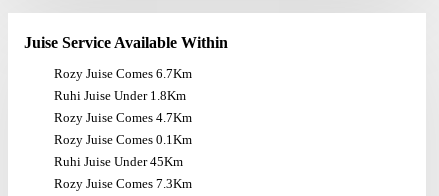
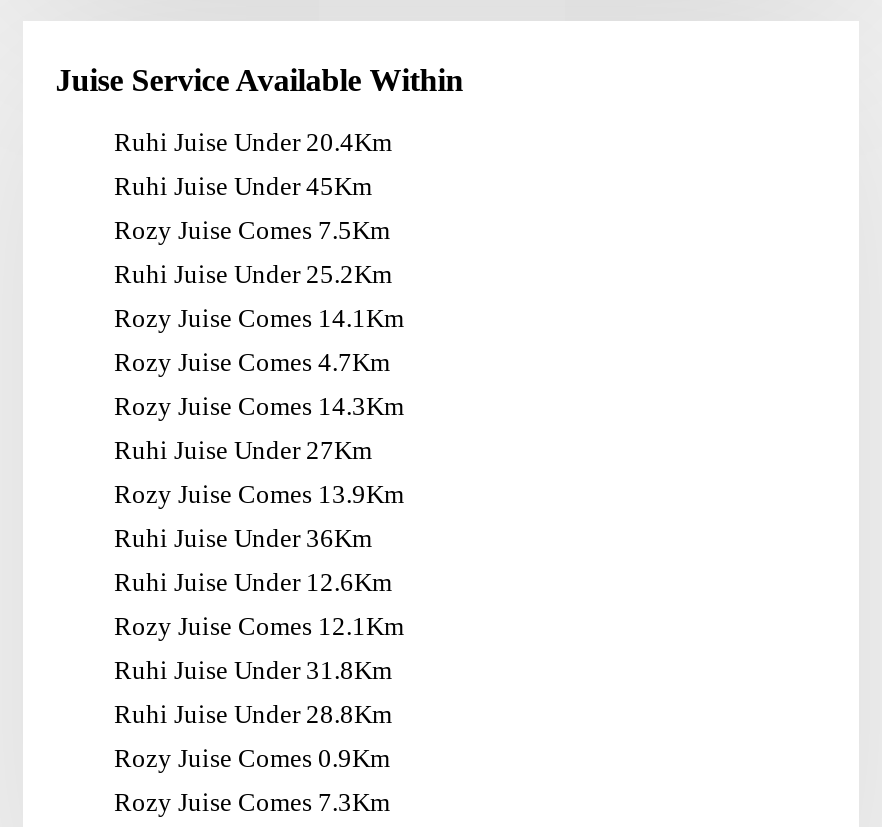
[53,66,191,103] Rozy Juise Comes 6.7Km | Ruhi Juise Under 1.8Km -> [114,127,404,333] Ruhi Juise Under 20.4Km | Rozy Juise Comes 7.5Km | Ruhi Juise Under 25.2Km | Rozy Juise Comes 14.1Km
[53,132,191,147] Rozy Juise Comes 0.1Km -> [114,391,404,773] Rozy Juise Comes 14.3Km | Ruhi Juise Under 27Km | Rozy Juise Comes 13.9Km | Ruhi Juise Under 36Km | Ruhi Juise Under 12.6Km | Rozy Juise Comes 12.1Km | Ruhi Juise Under 31.8Km | Ruhi Juise Under 28.8Km | Rozy Juise Comes 0.9Km
moved [53,154,182,169] -> [114,171,372,201]: Ruhi Juise Under 45Km

